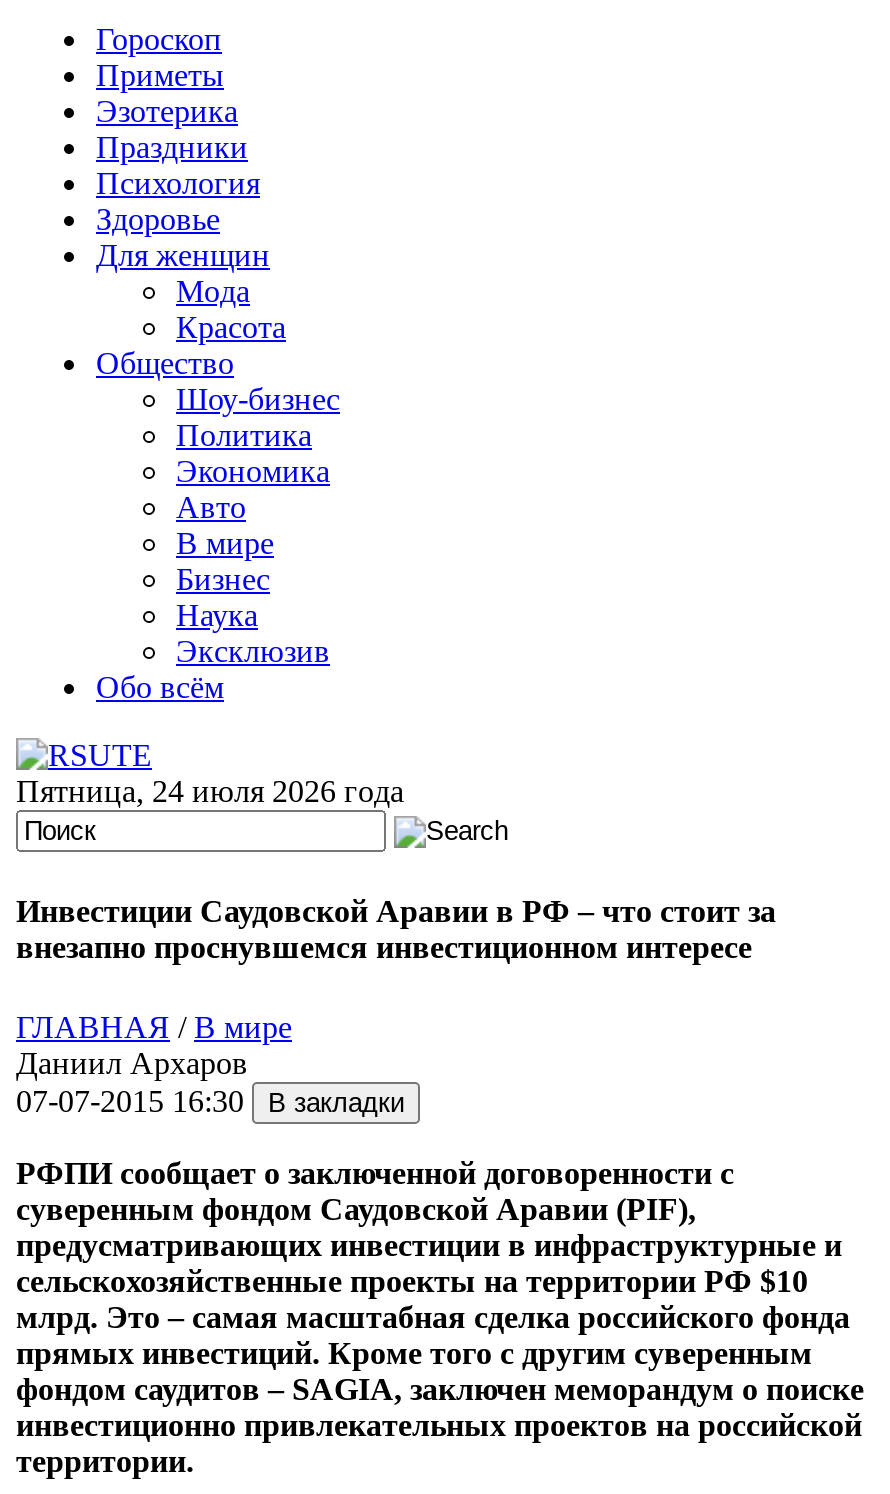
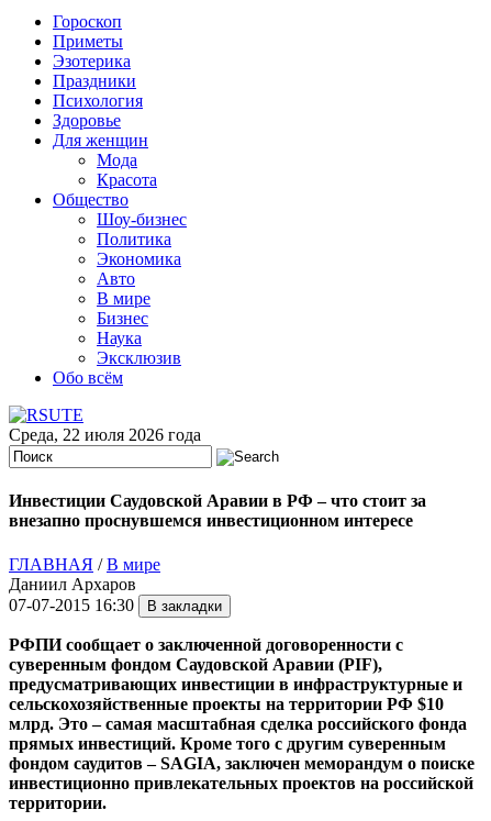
[16,774,404,808] Пятница, 24 июля 2026 года -> [9,425,201,444] Среда, 22 июля 2026 года

